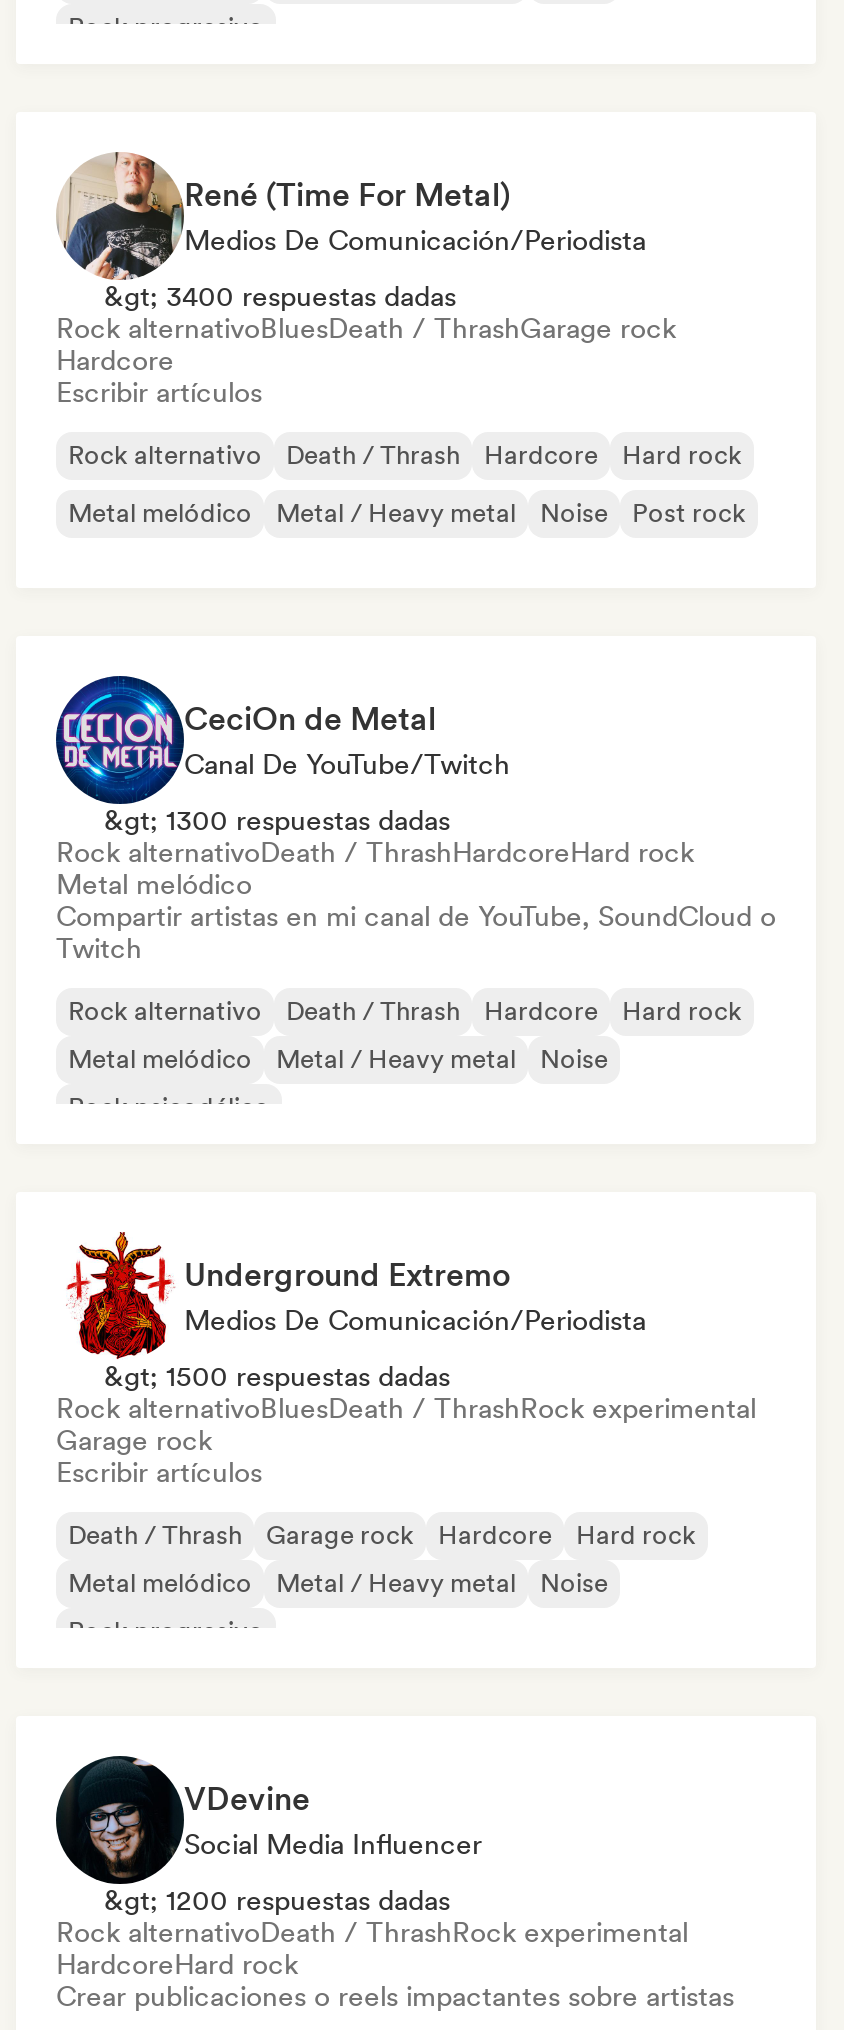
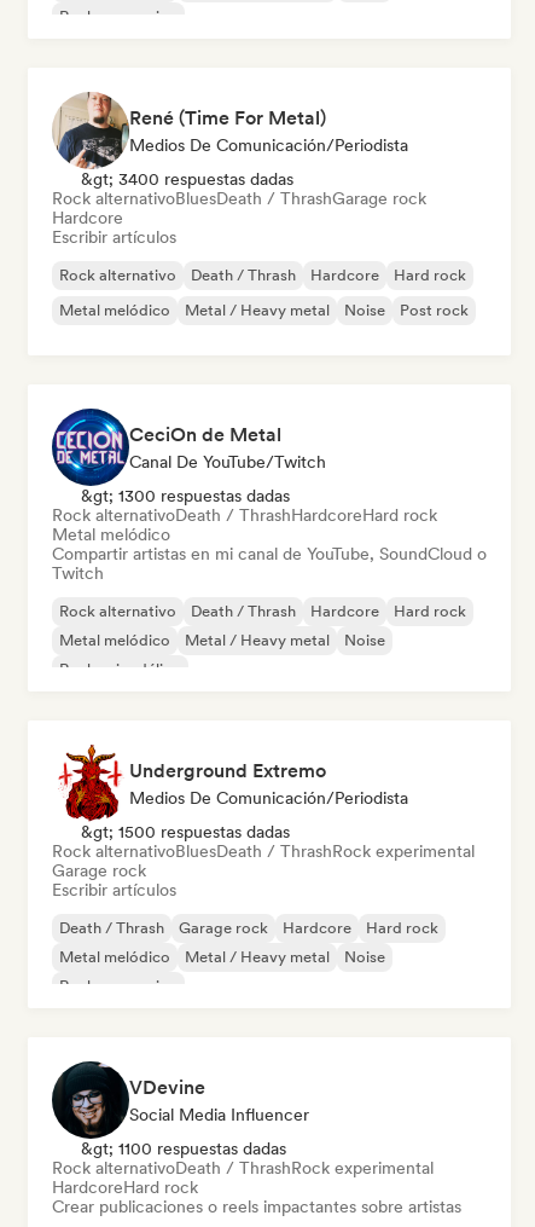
[104,1884,450,1916] &gt; 1200 respuestas dadas -> [81,1139,286,1158] &gt; 1100 respuestas dadas

